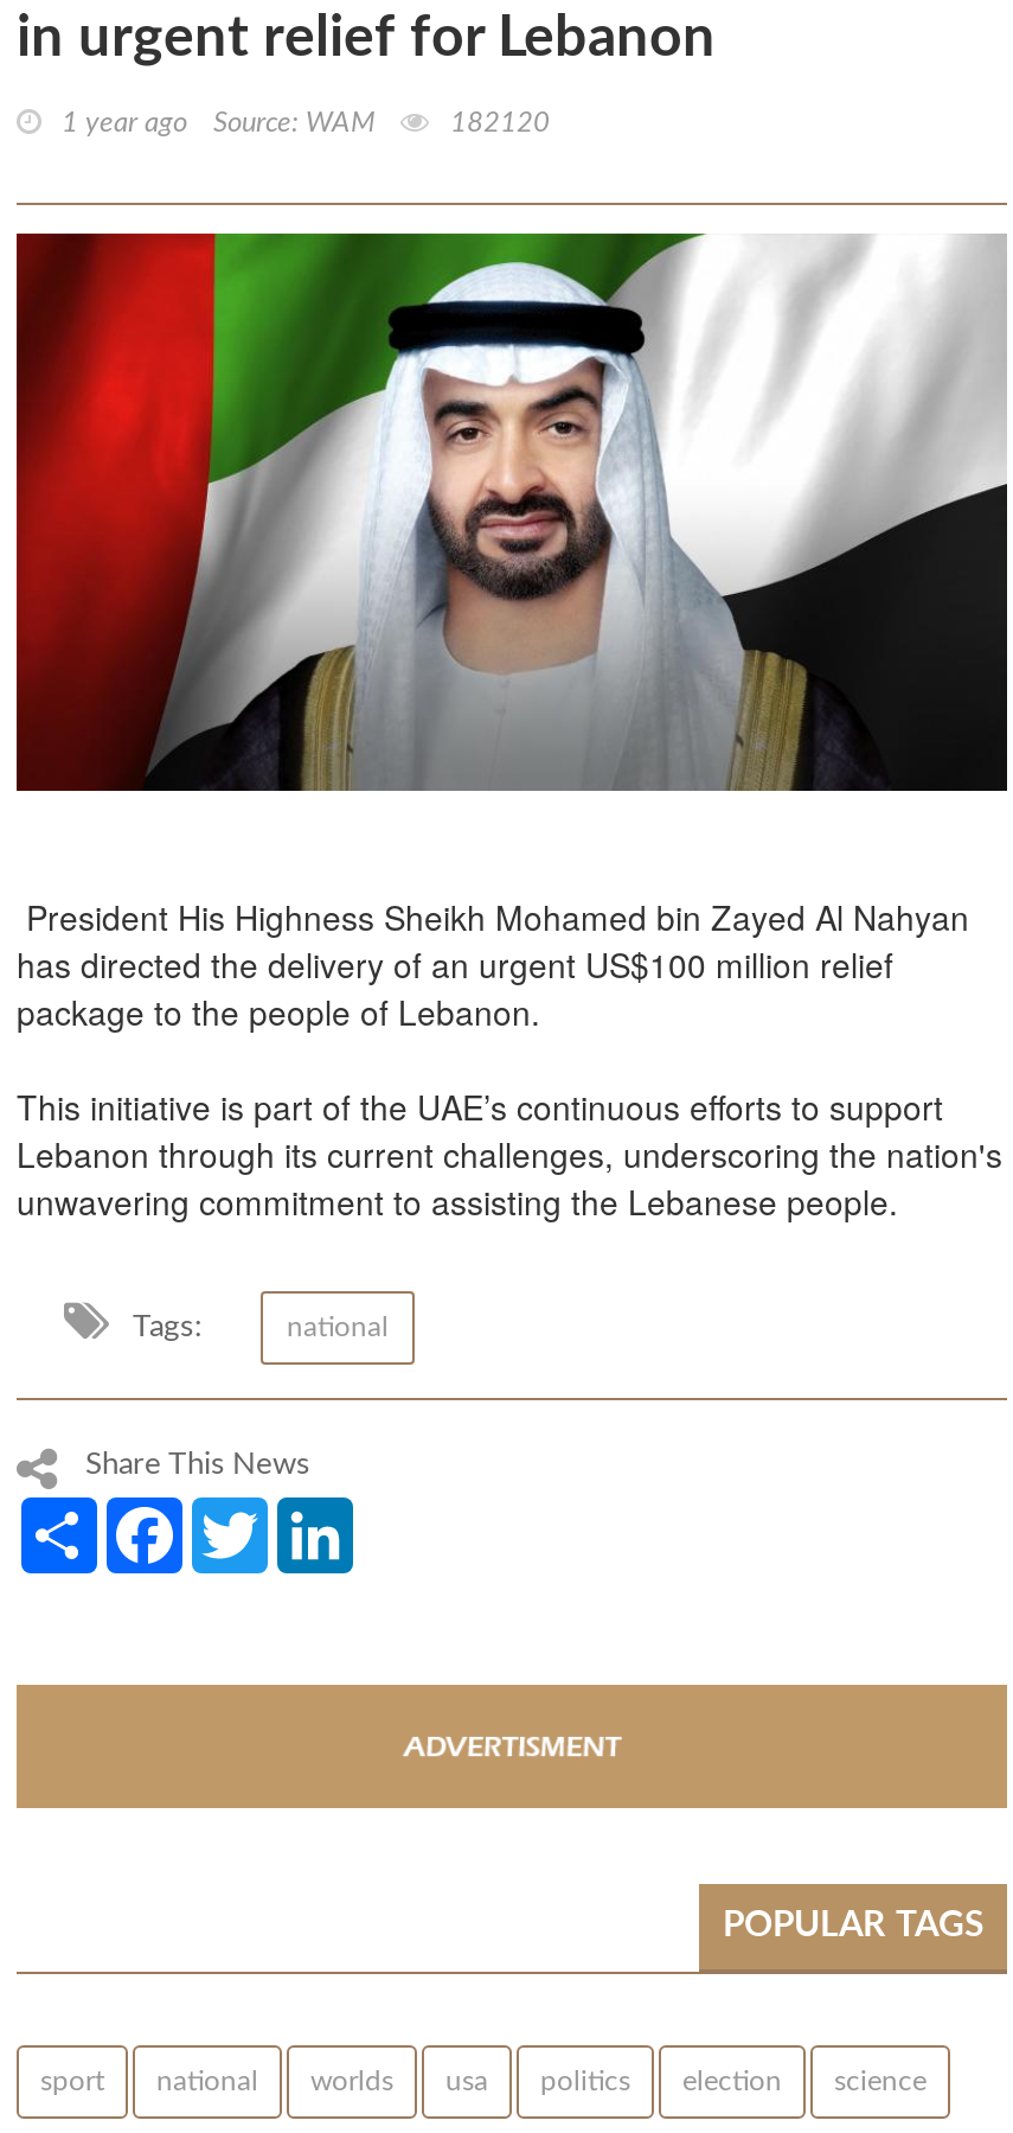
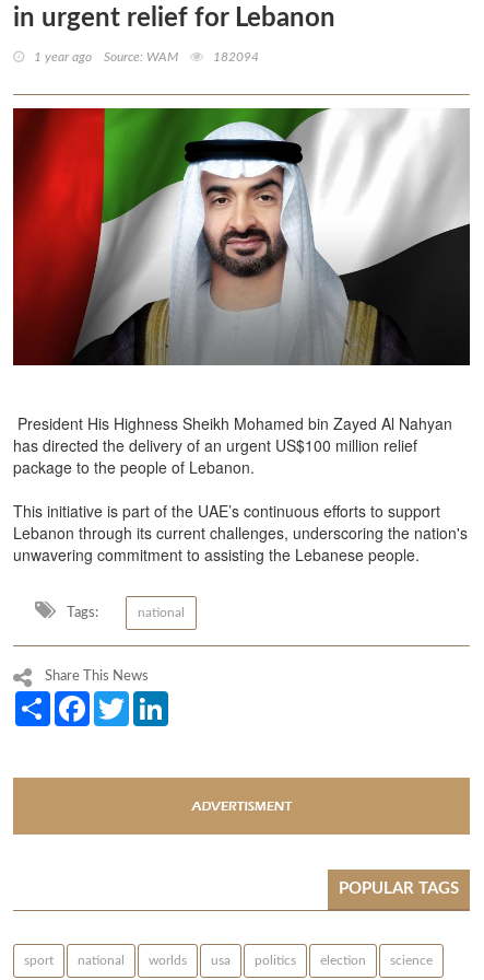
[450,108,550,136] 182120 -> [213,50,259,63] 182094

